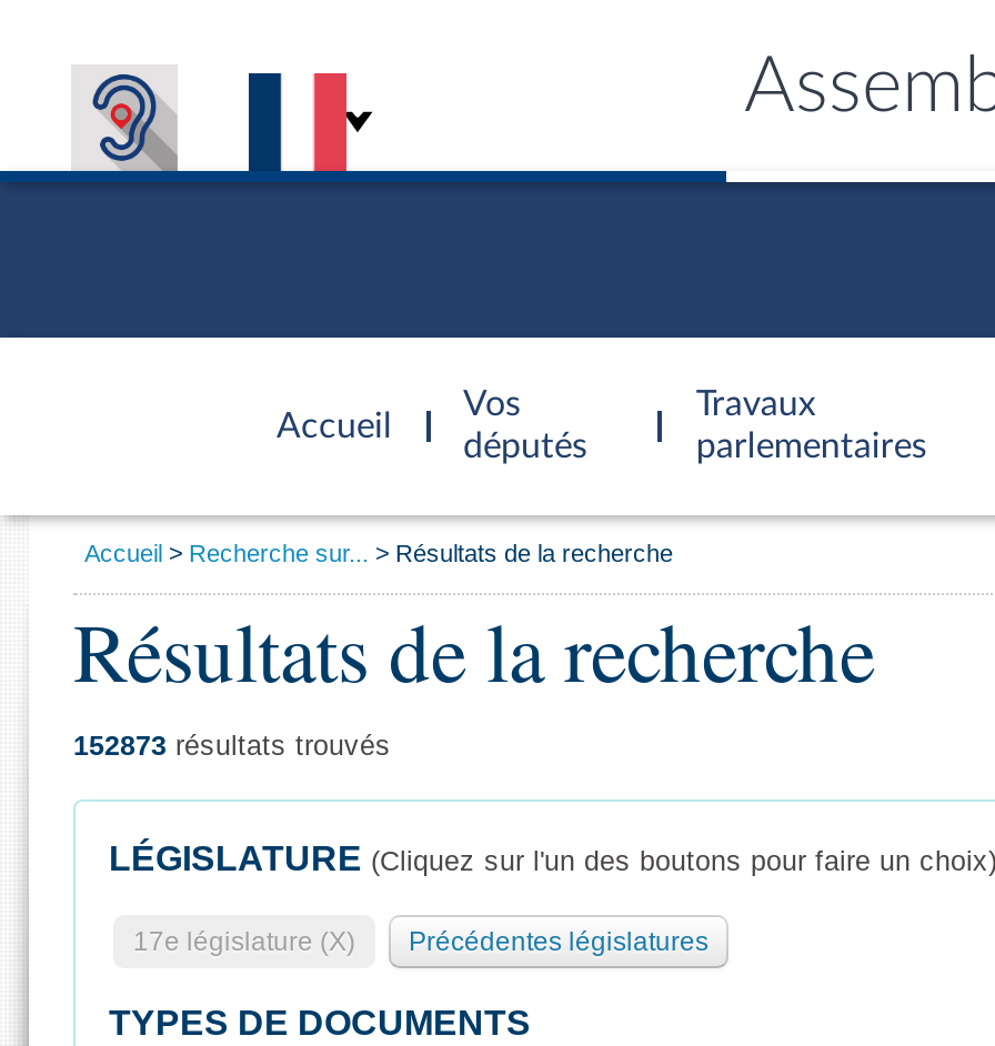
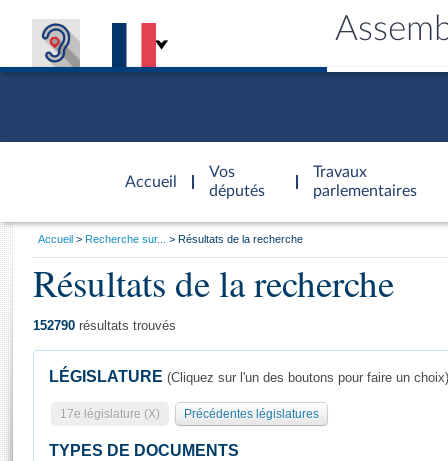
[73,731,391,762] 152873 résultats trouvés -> [33,319,176,333] 152790 résultats trouvés

